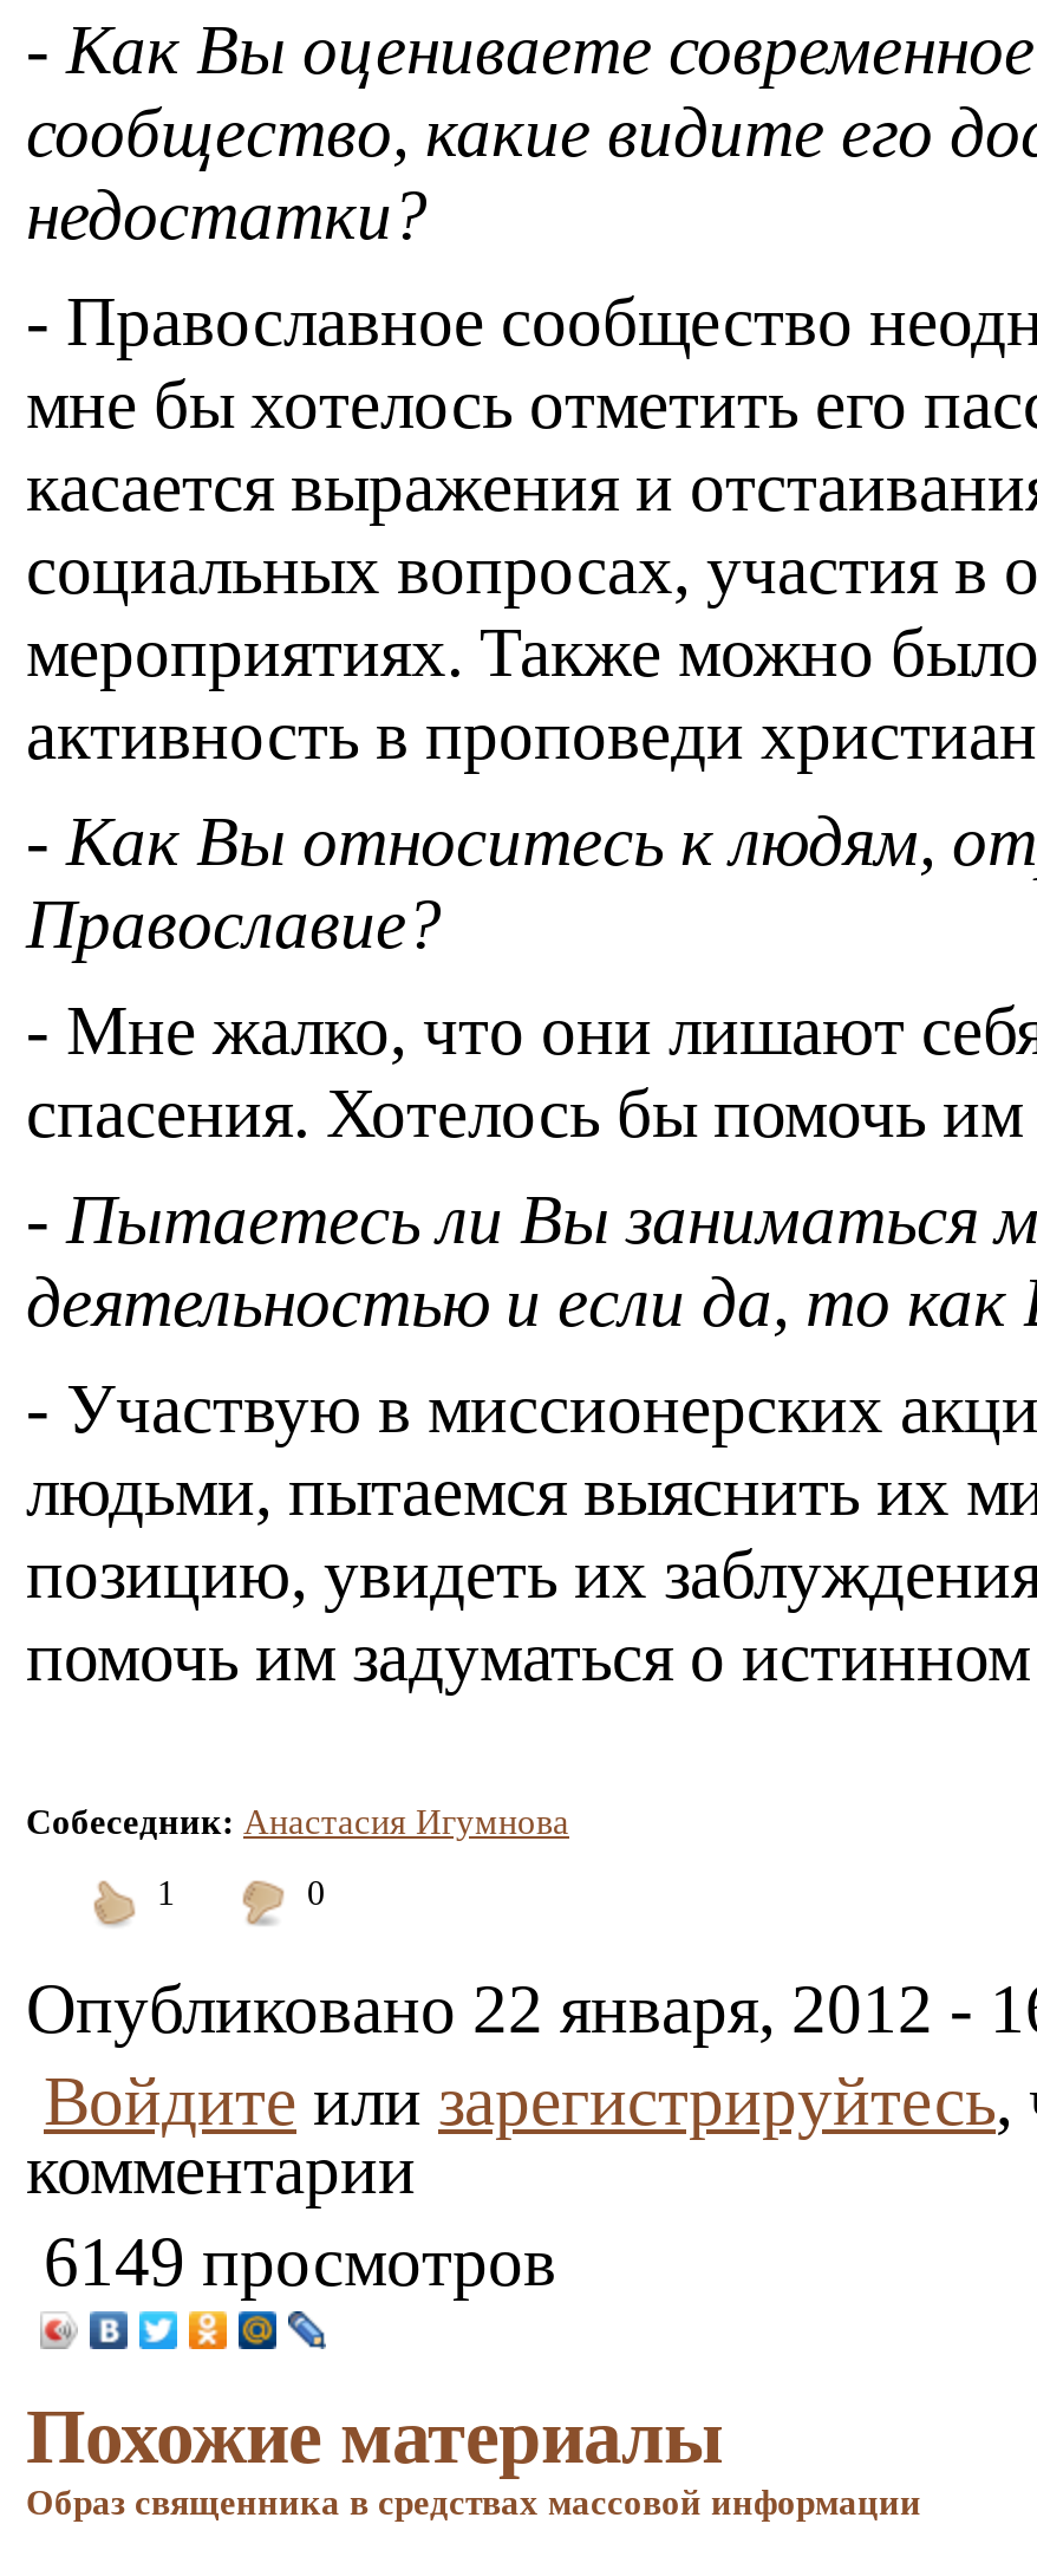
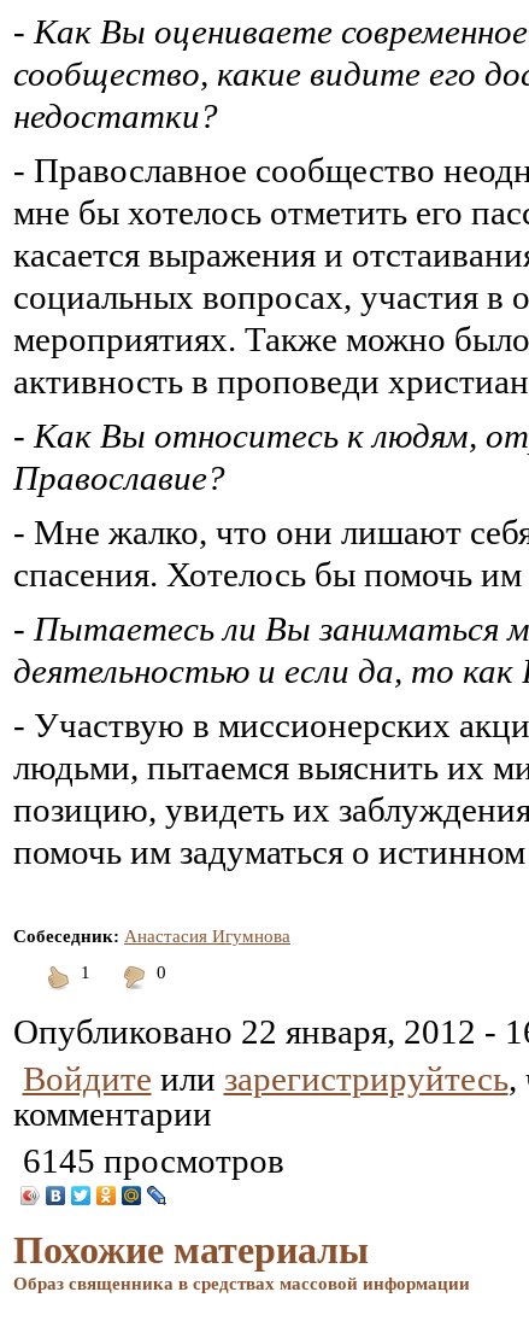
[44,2224,556,2300] 6149 просмотров -> [22,1141,284,1180] 6145 просмотров

